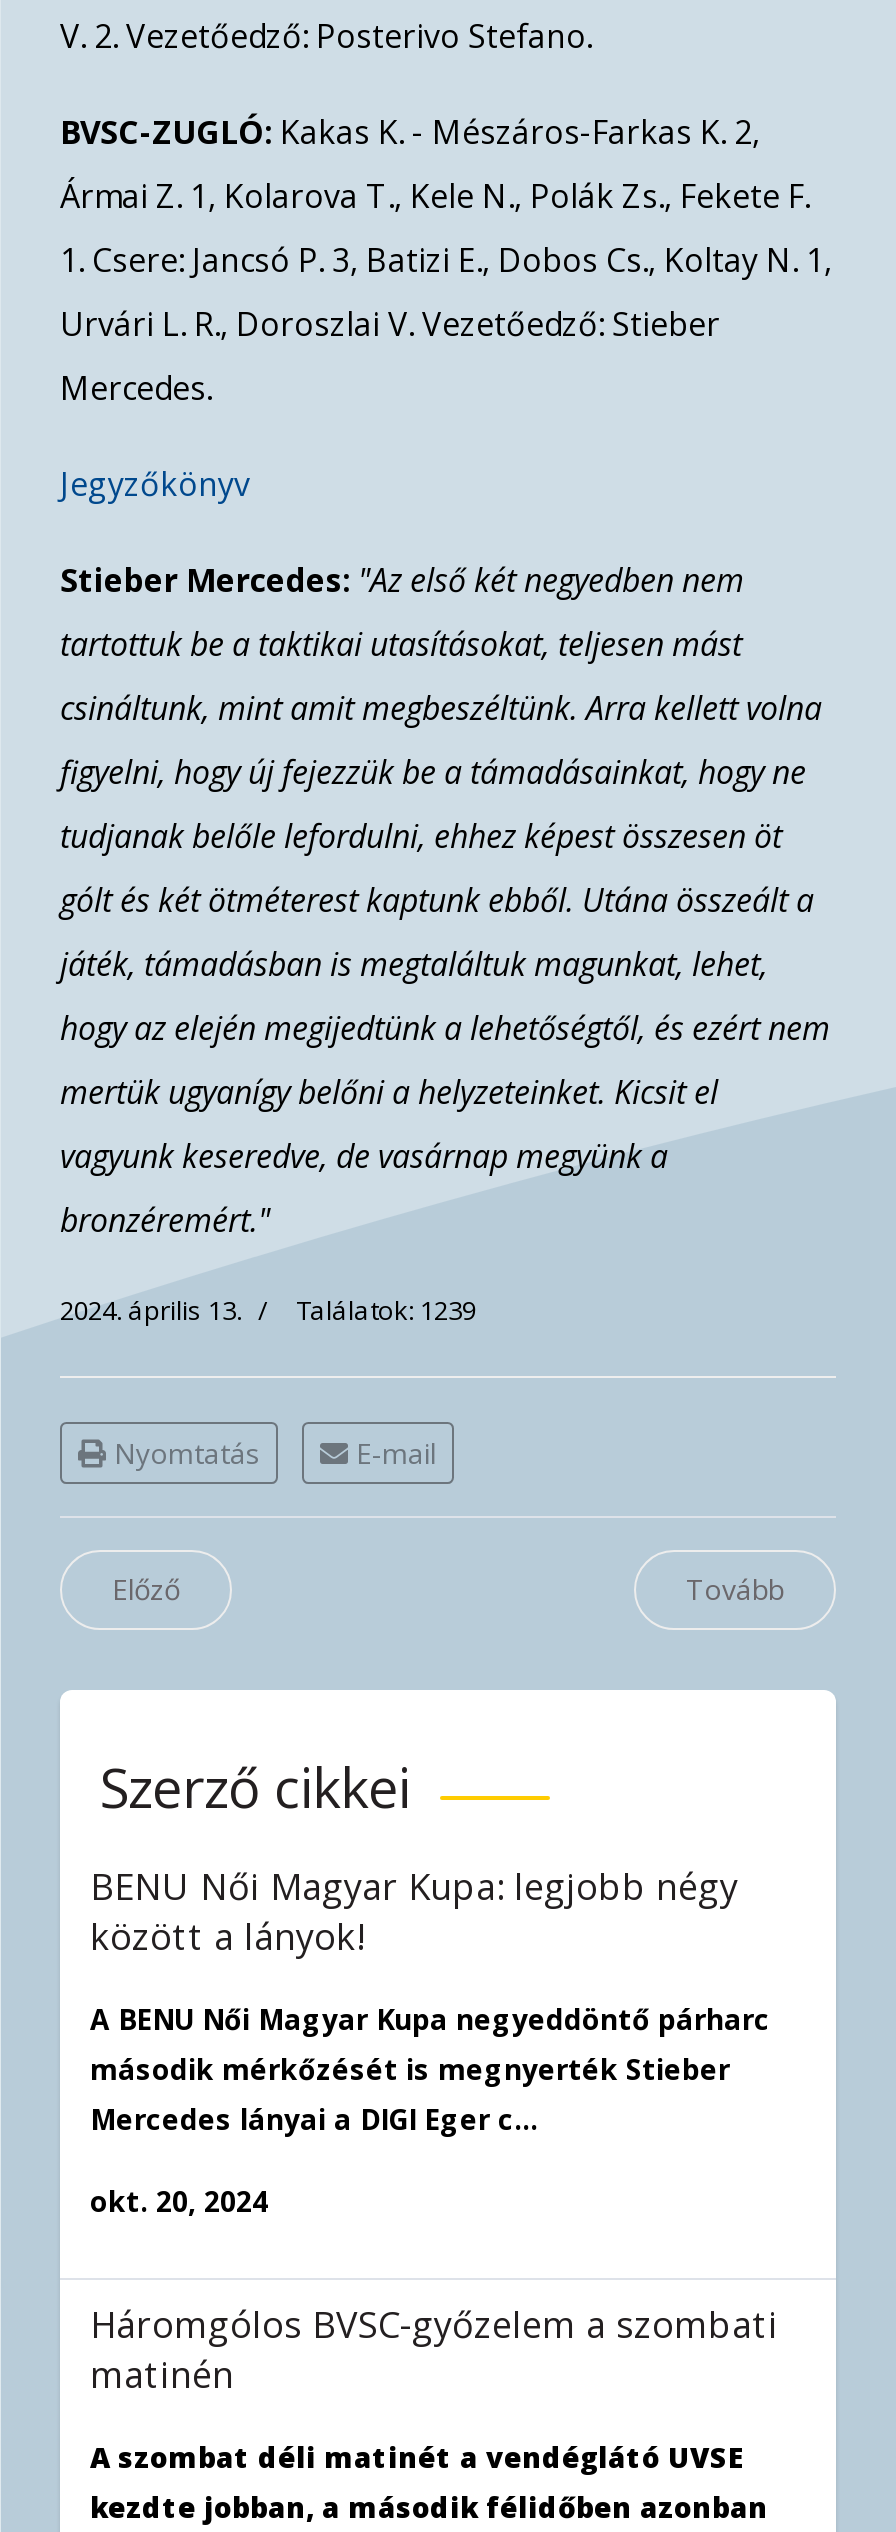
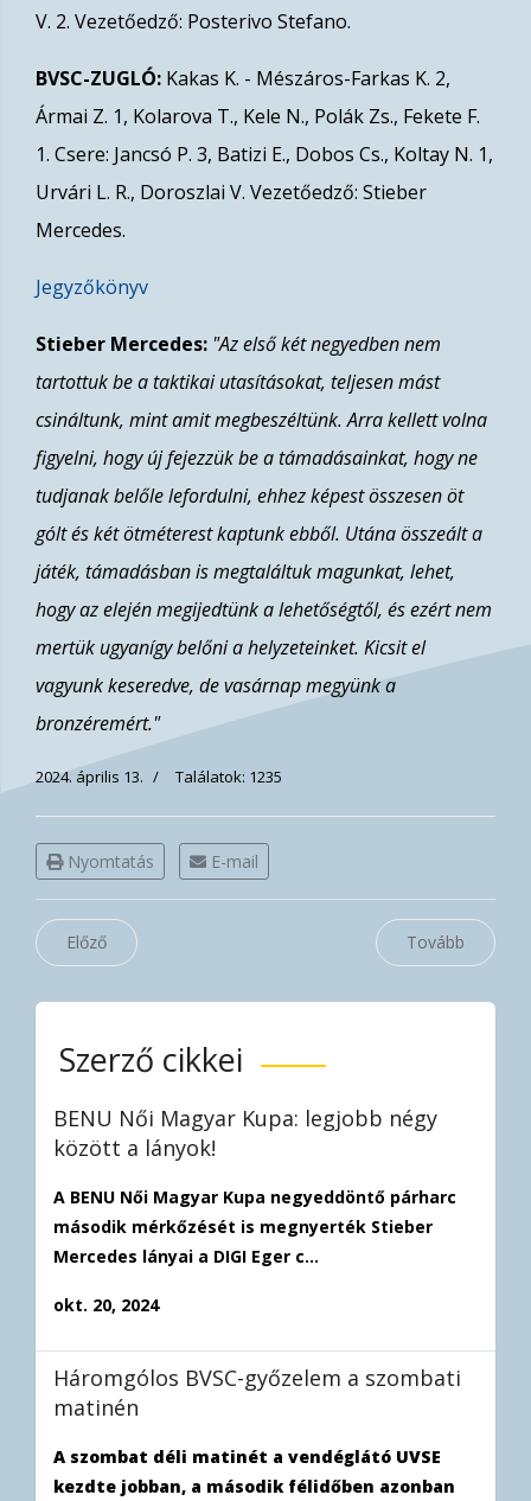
[60,1291,476,1327] 2024. április 13. Találatok: 1239 -> [36,766,282,787] 2024. április 13. Találatok: 1235

